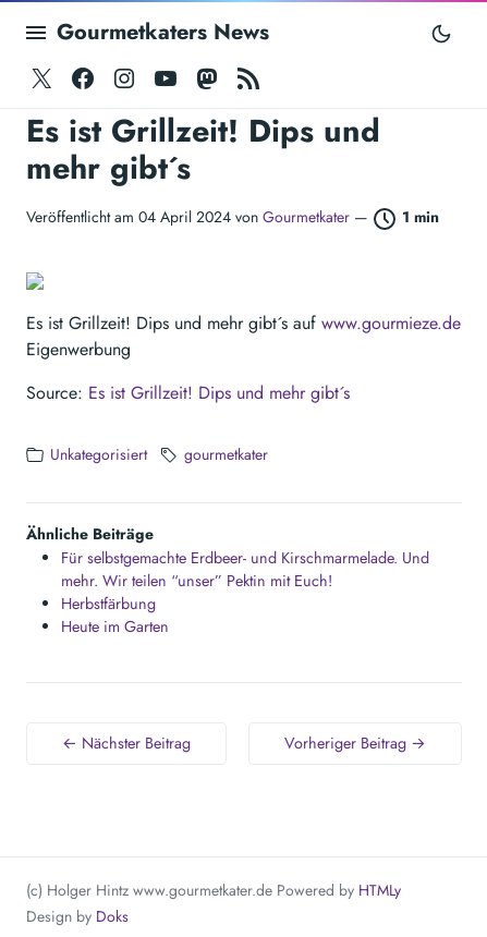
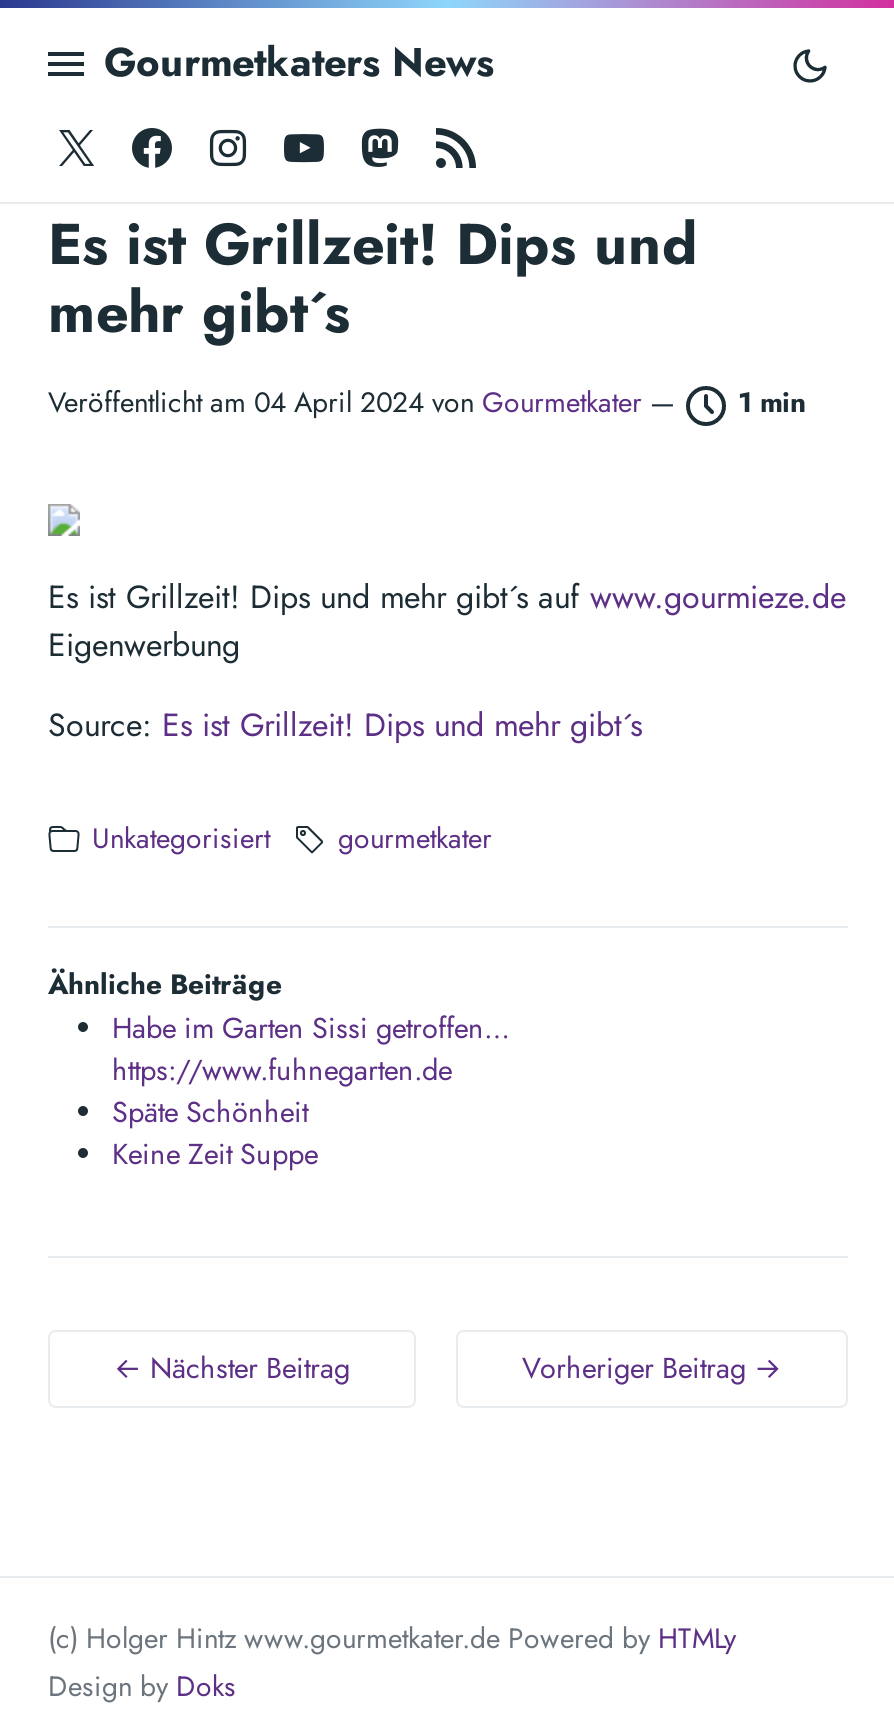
[61,547,429,637] Für selbstgemachte Erdbeer- und Kirschmarmelade. Und | mehr. Wir teilen “unser” Pektin mit Euch! | Herbstfärbung | Heute im Garten -> [112,1008,510,1174] Habe im Garten Sissi getroffen… | https://www.fuhnegarten.de | Späte Schönheit | Keine Zeit Suppe

